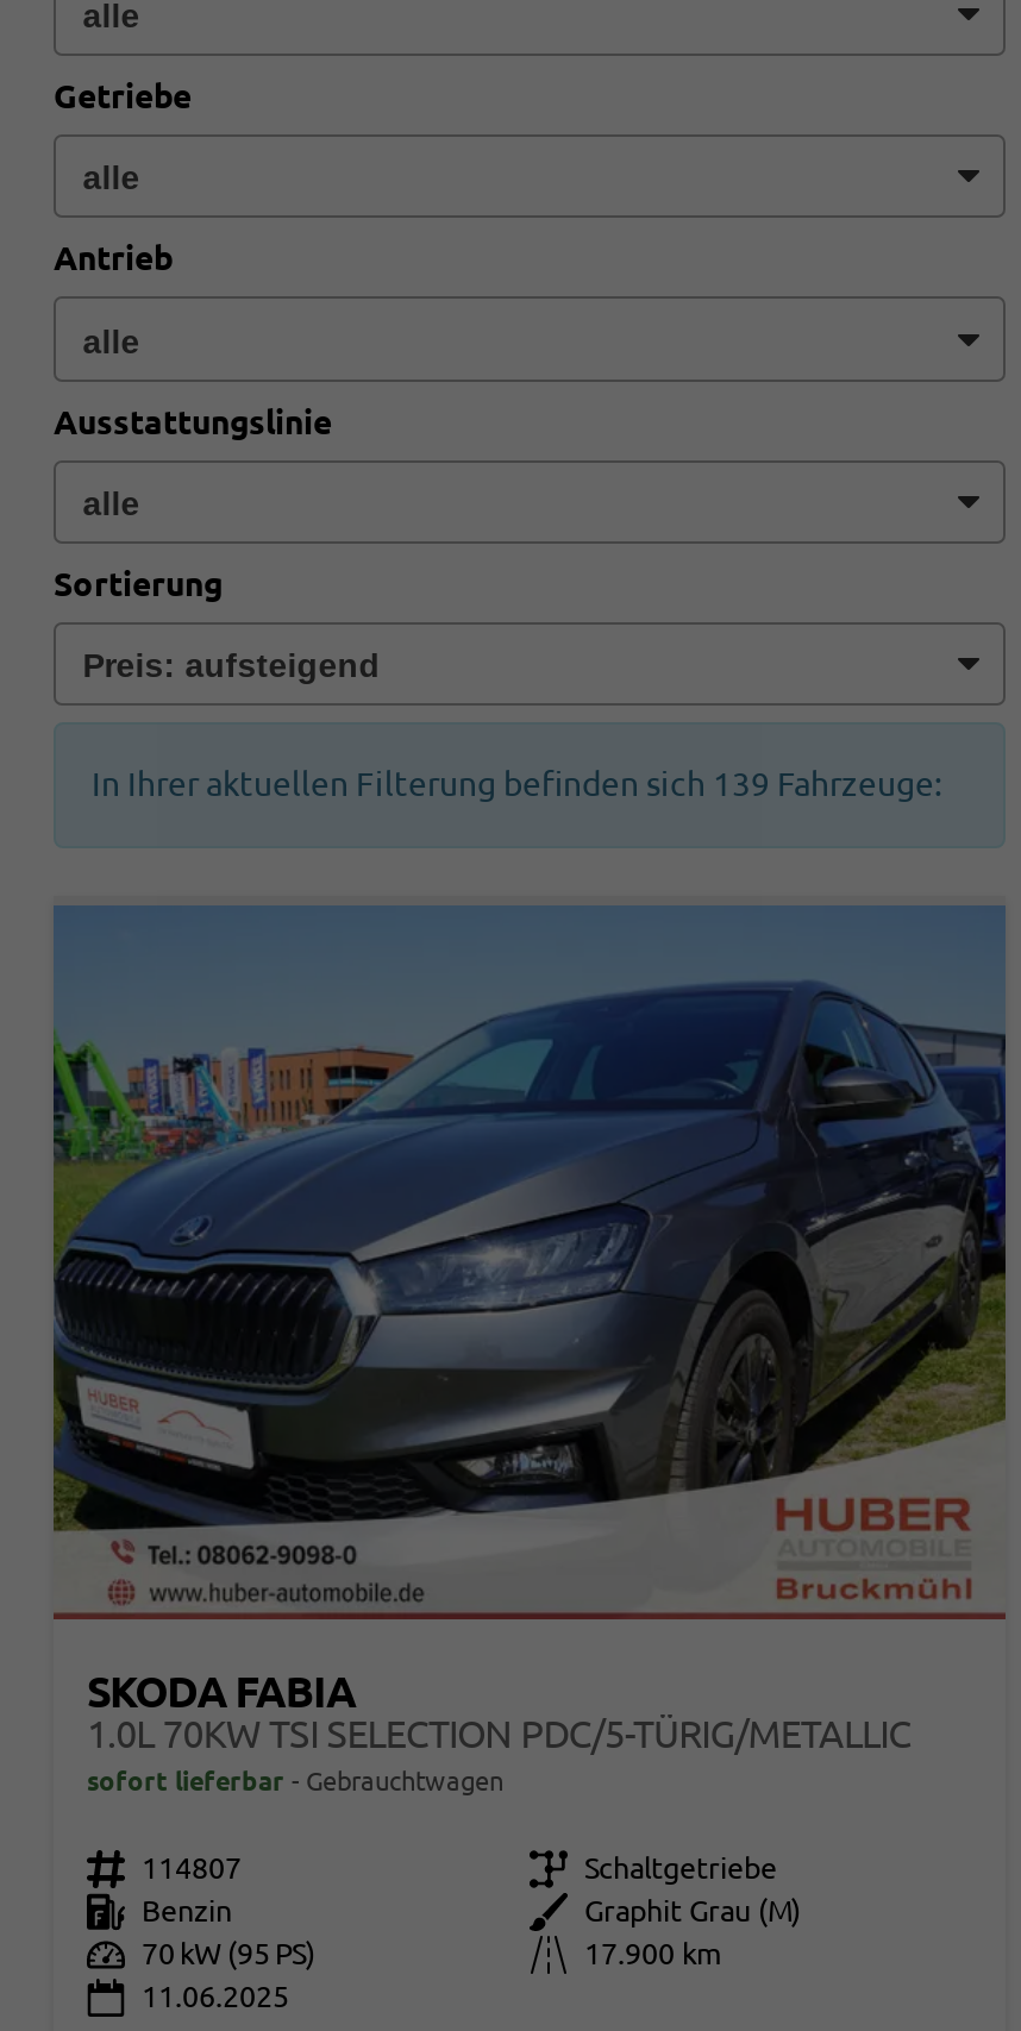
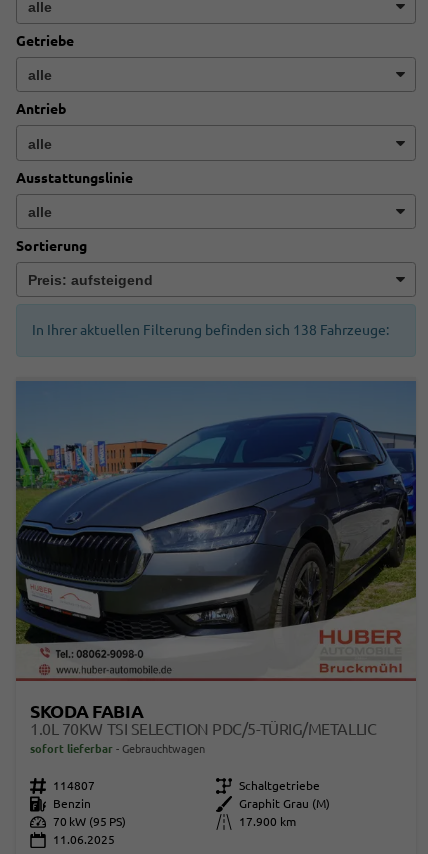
[92,766,941,804] In Ihrer aktuellen Filterung befinden sich 139 Fahrzeuge: -> [32,322,389,338] In Ihrer aktuellen Filterung befinden sich 138 Fahrzeuge:

